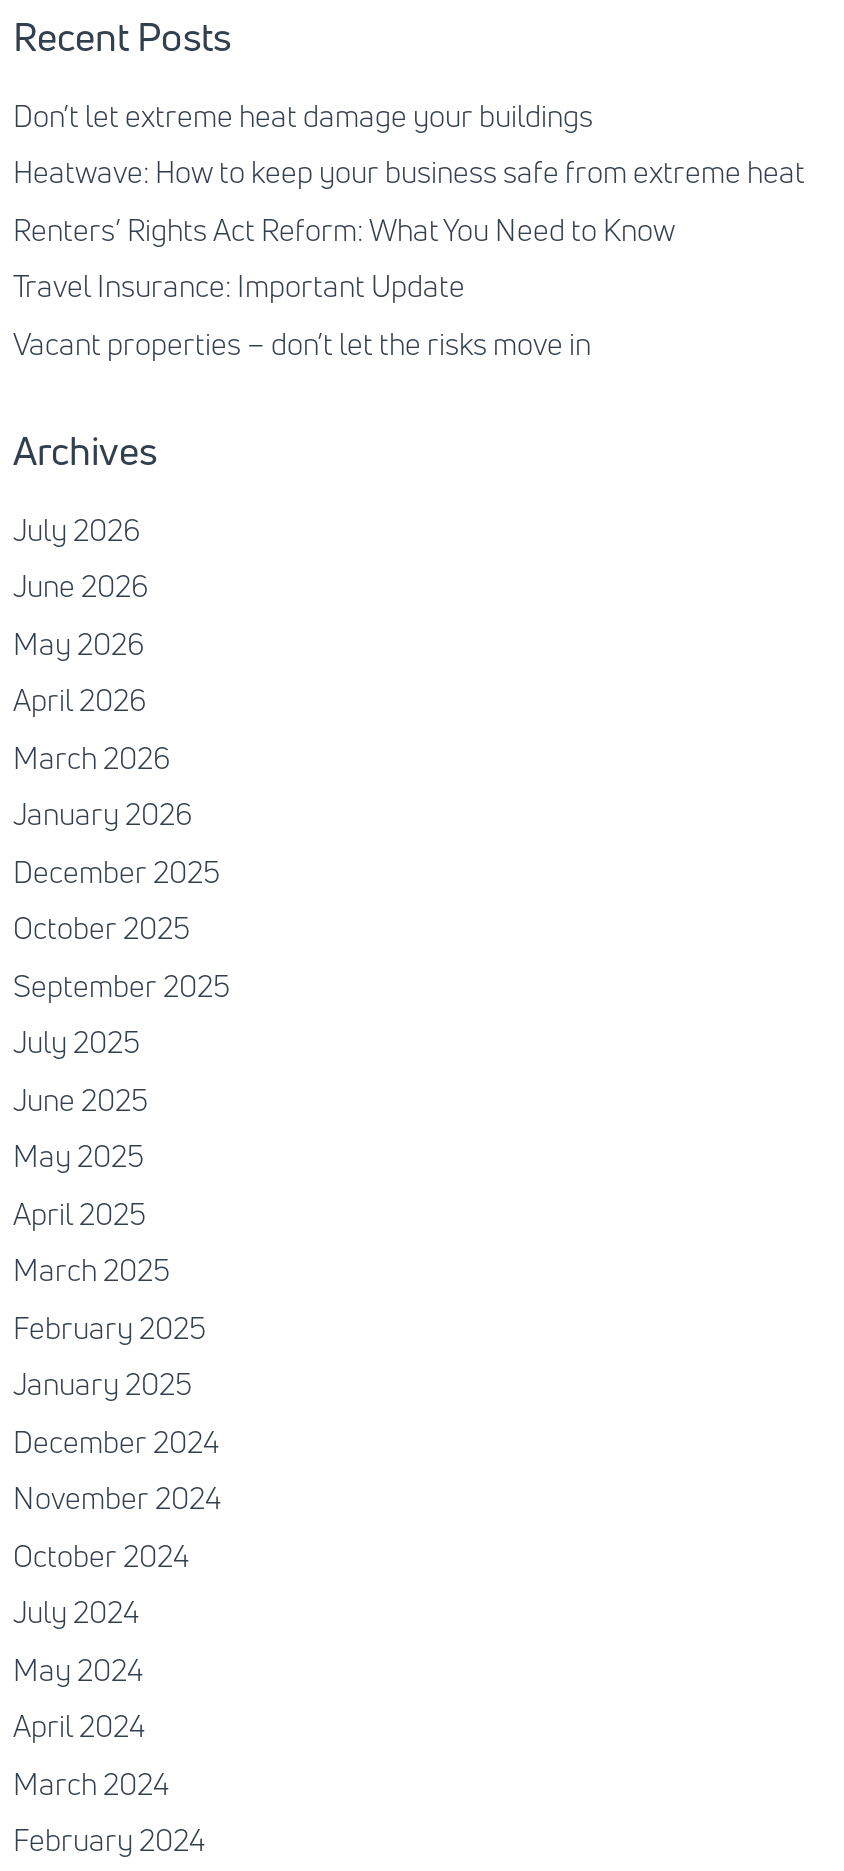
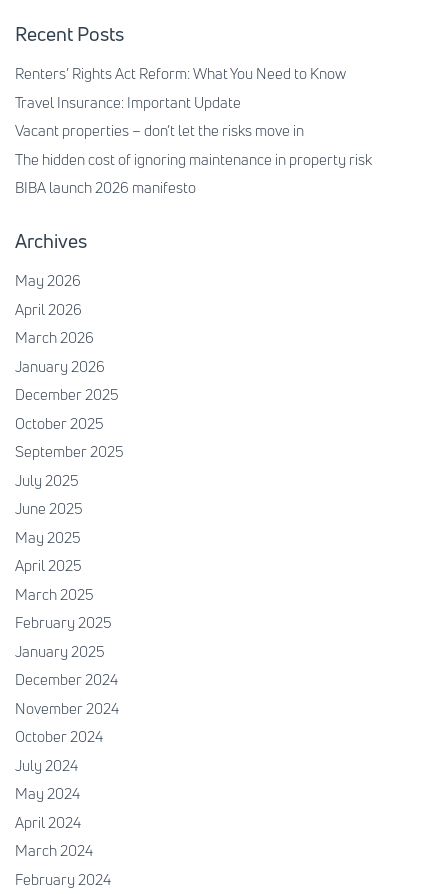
[13,95,805,194] Don’t let extreme heat damage your buildings | Heatwave: How to keep your business safe from extreme heat -> none
none -> [14,148,371,198] The hidden cost of ignoring maintenance in property risk | BIBA launch 2026 manifesto
[13,509,149,608] July 2026 | June 2026 -> none

